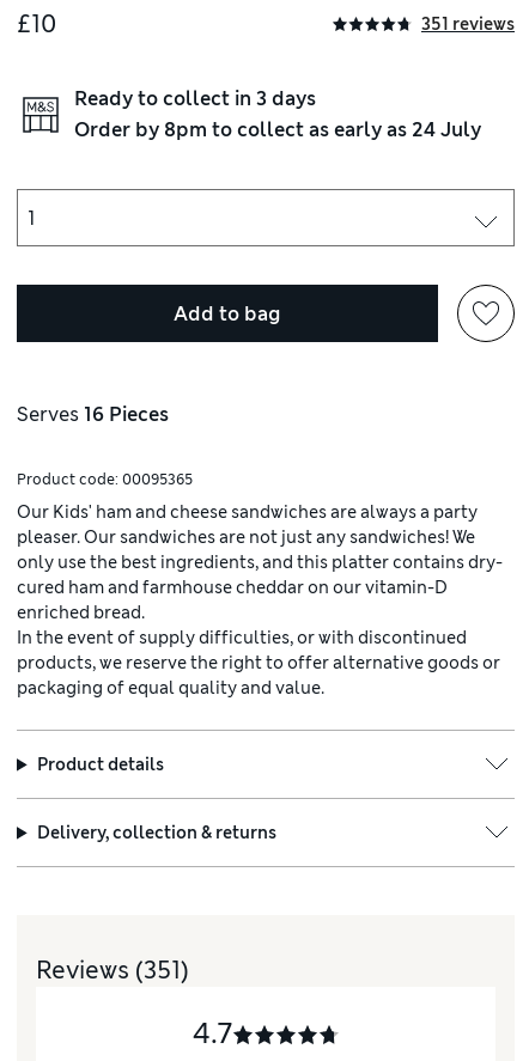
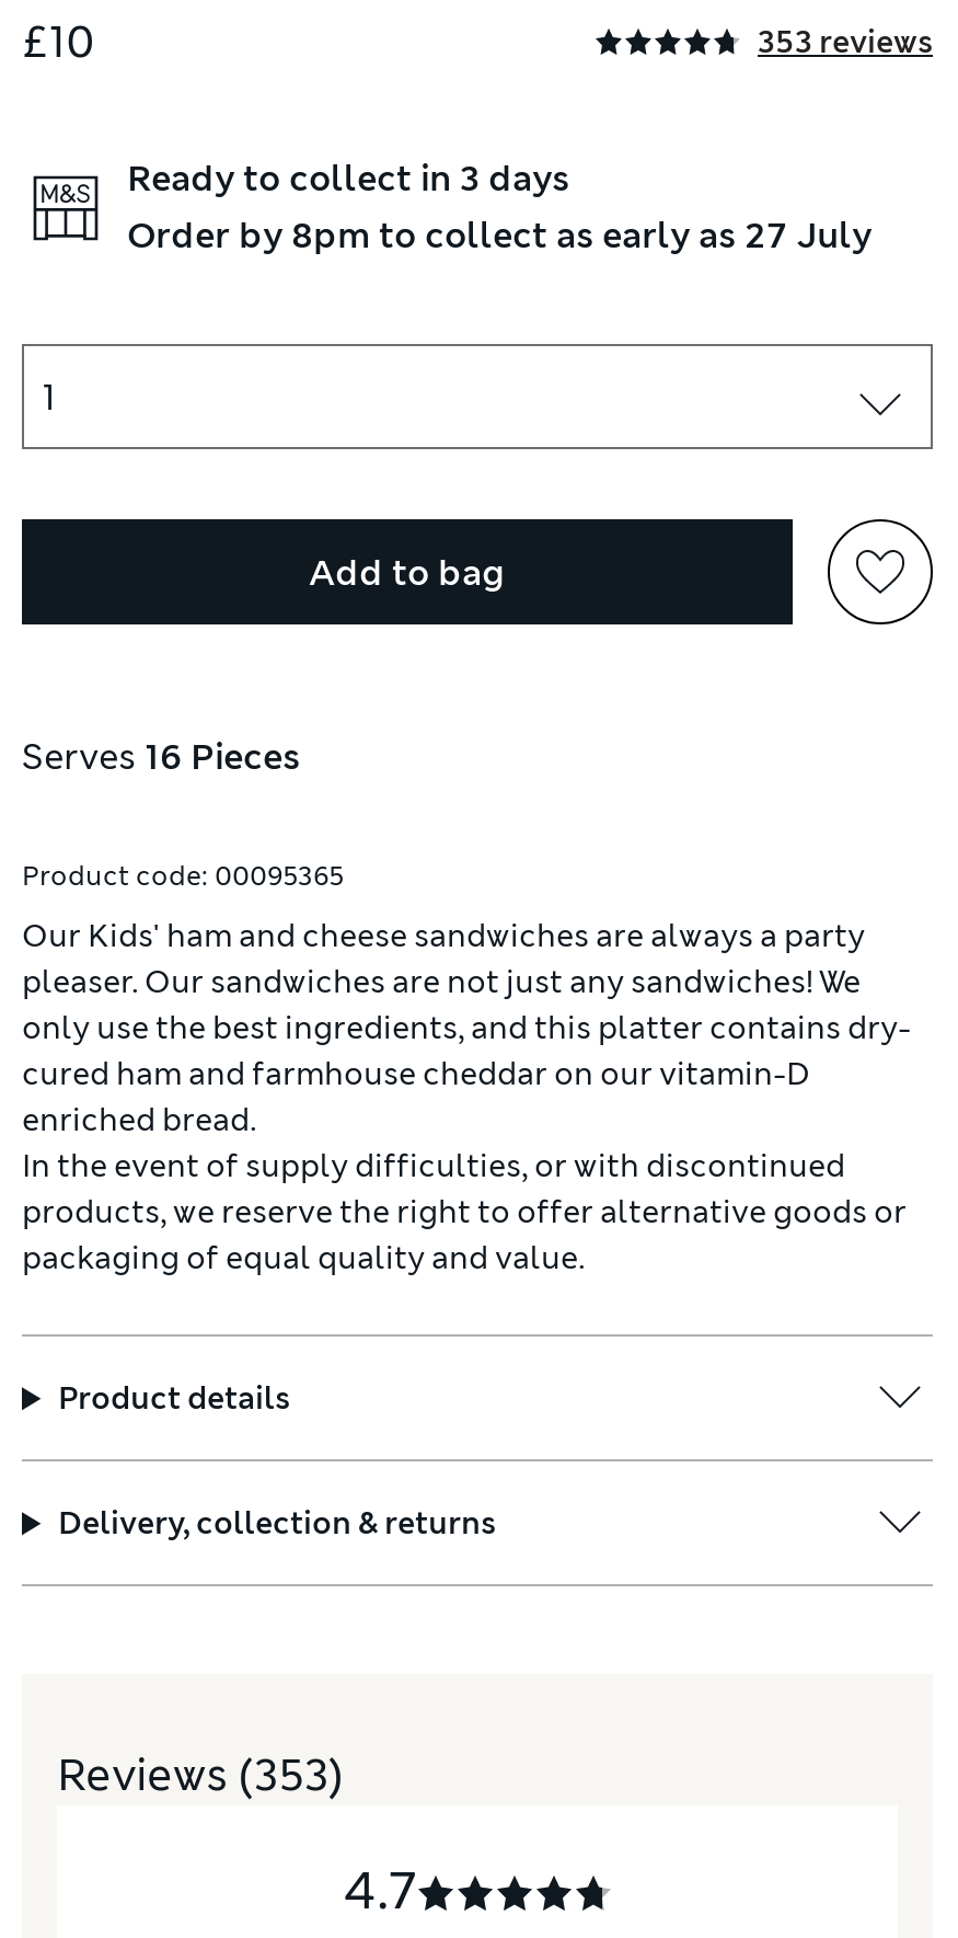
[421,13,515,35] 351 reviews -> [758,22,933,61] 353 reviews
[74,118,481,143] Order by 8pm to collect as early as 24 July -> [127,213,872,259] Order by 8pm to collect as early as 27 July
[36,955,189,986] Reviews (351) -> [57,1747,344,1804] Reviews (353)

